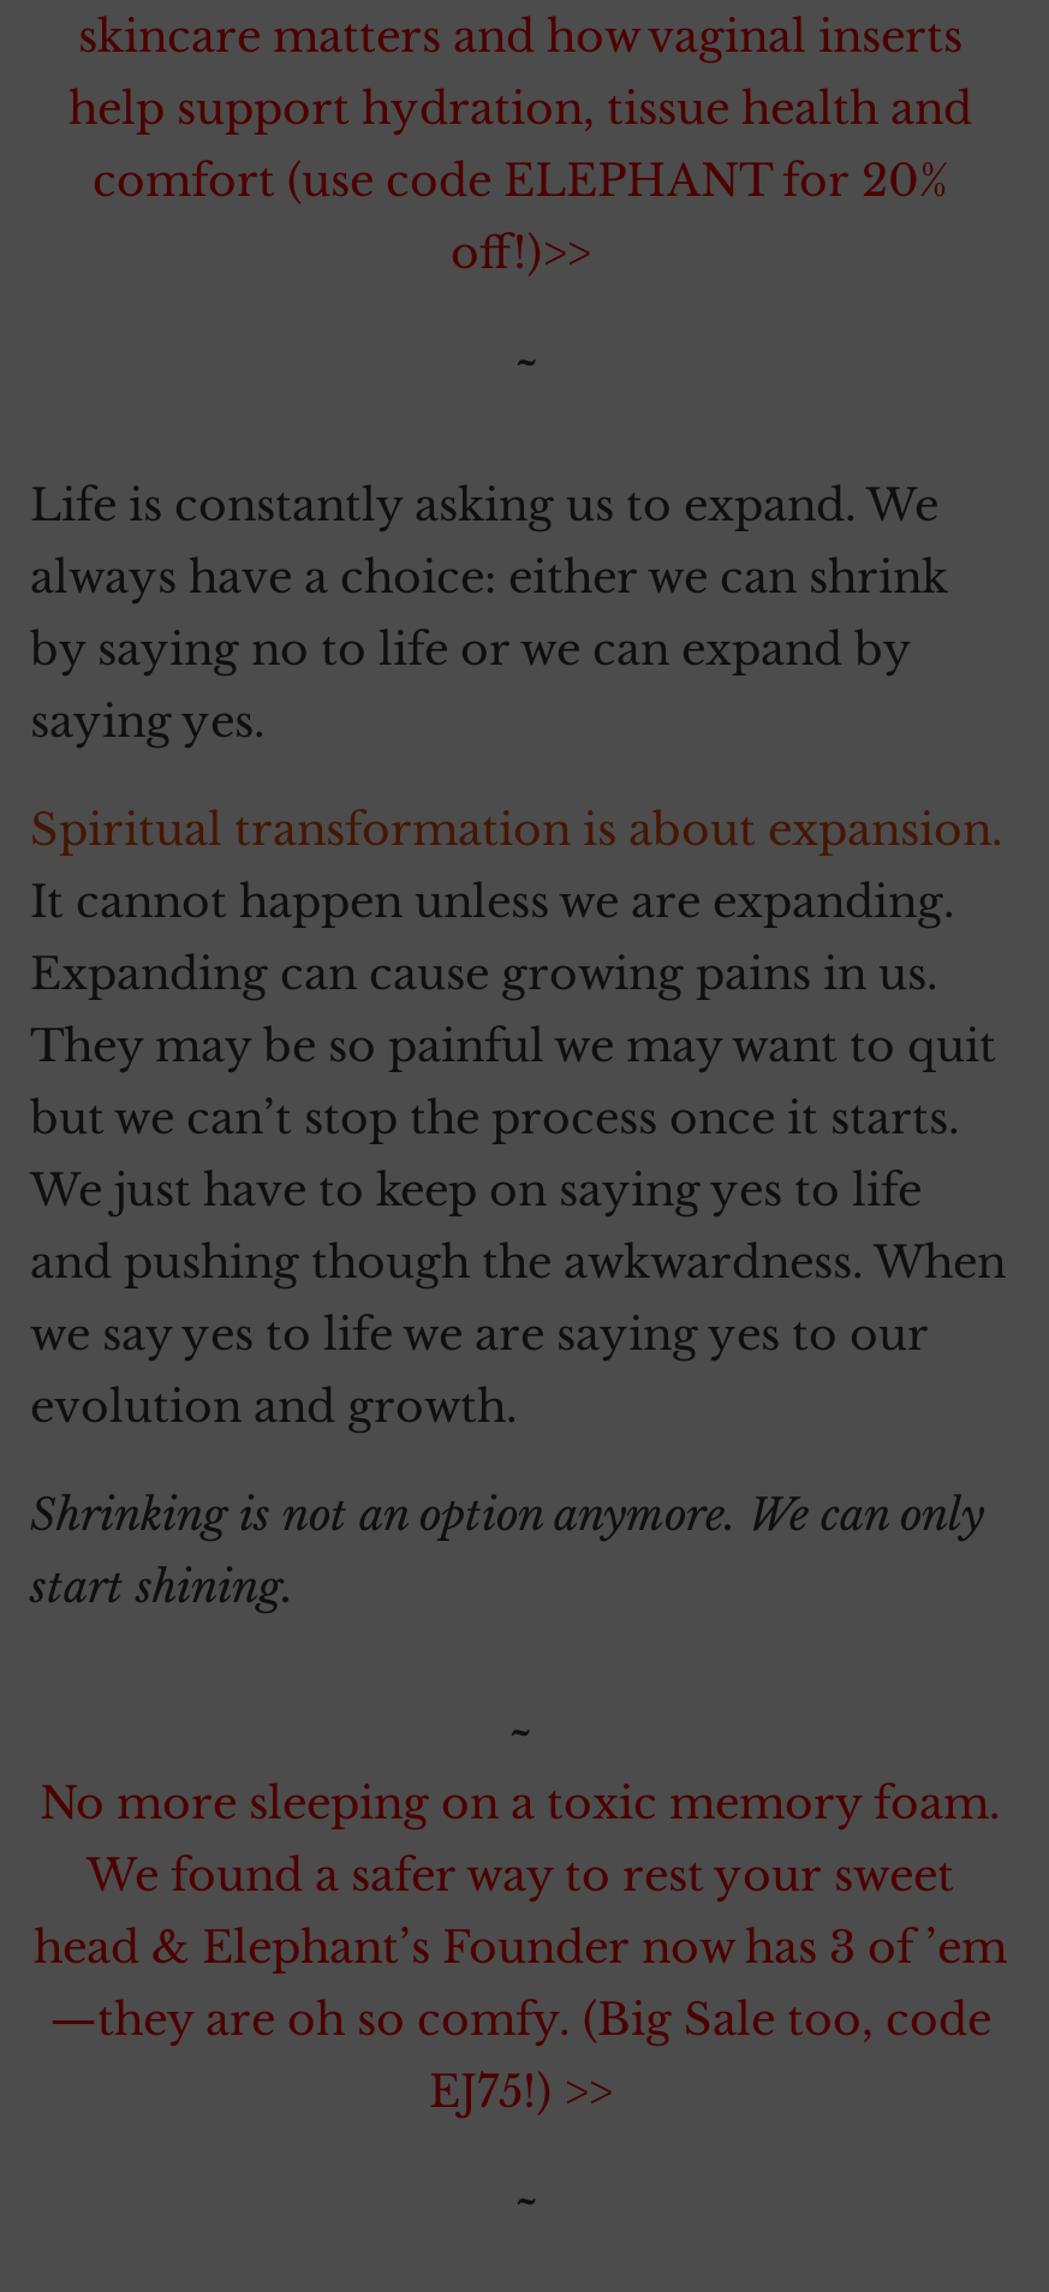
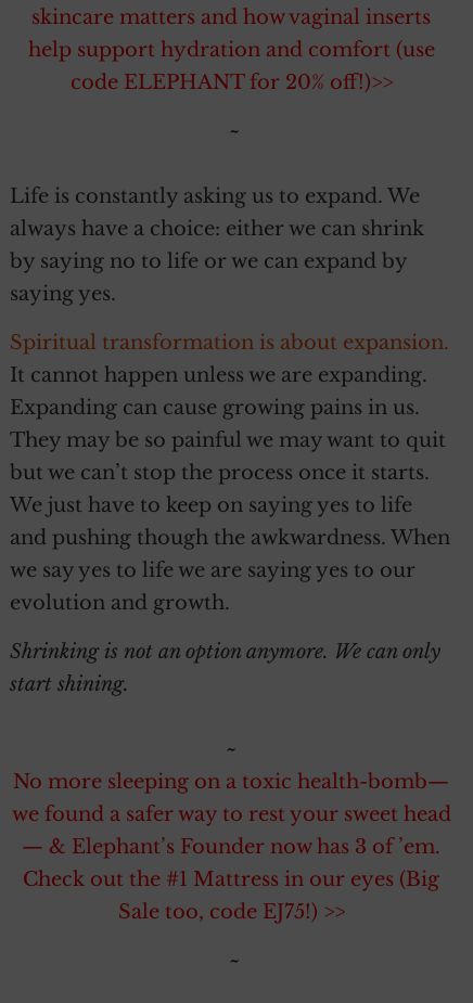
[68,83,972,280] help support hydration, tissue health and | comfort (use code ELEPHANT for 20% | off!)>> -> [28,38,434,94] help support hydration and comfort (use | code ELEPHANT for 20% off!)>>
[34,1778,1007,2119] No more sleeping on a toxic memory foam. | We found a safer way to rest your sweet | head & Elephant’s Founder now has 3 of ’em | —they are oh so comfy. (Big Sale too, code | EJ75!) >> -> [11,770,451,924] No more sleeping on a toxic health-bomb— | we found a safer way to rest your sweet head | — & Elephant’s Founder now has 3 of ’em. | Check out the #1 Mattress in our eyes (Big | Sale too, code EJ75!) >>

